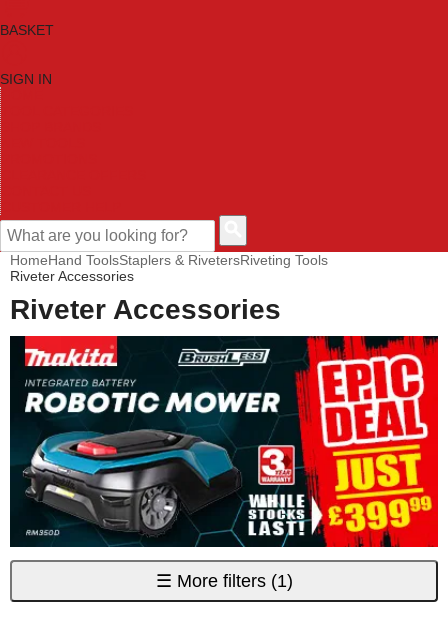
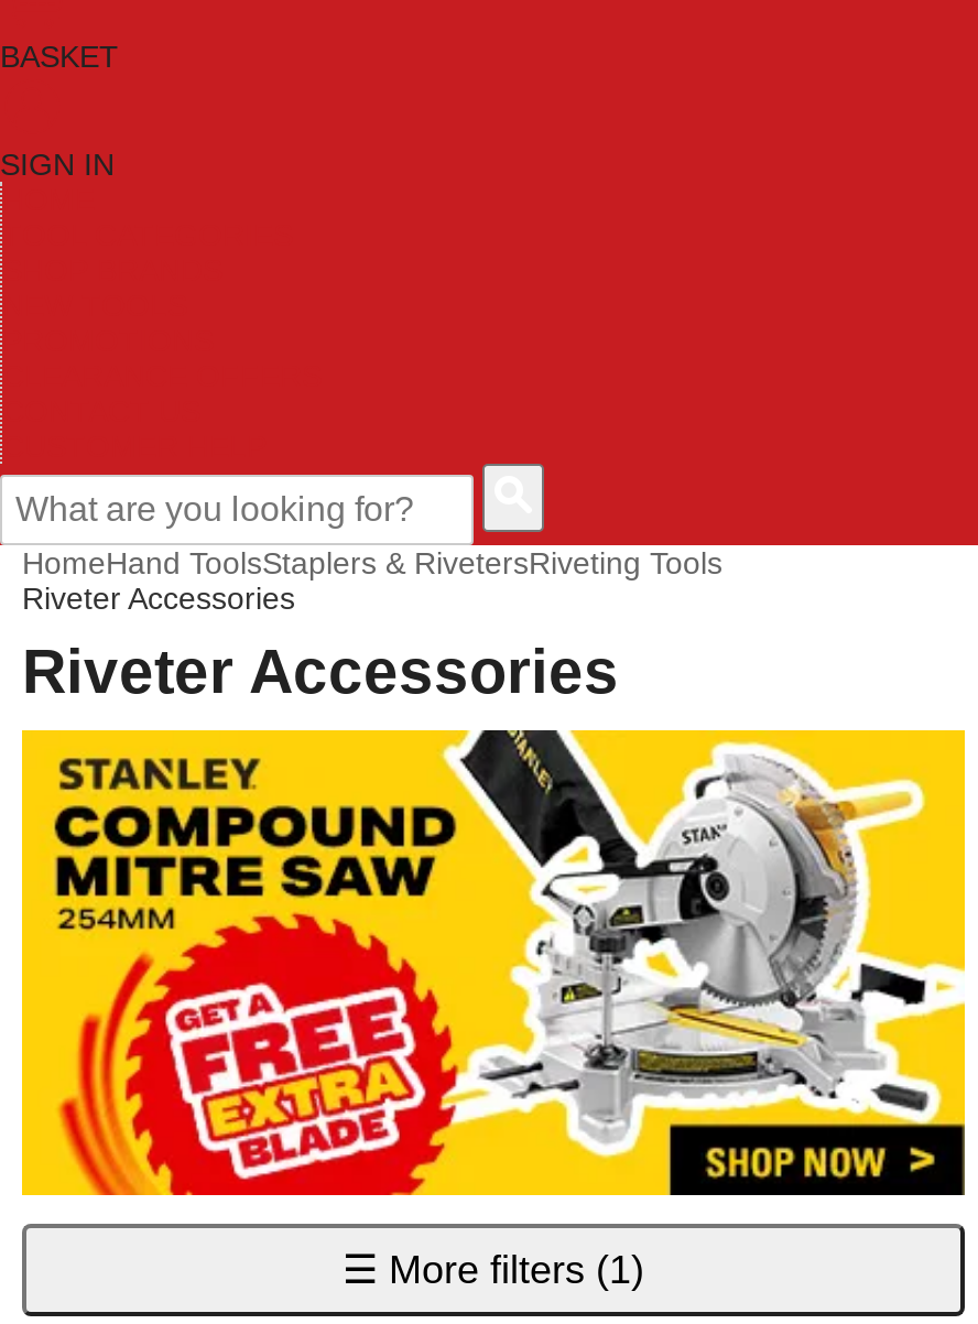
[9,335,439,548] [image] -> [20,728,967,1197] [image]

